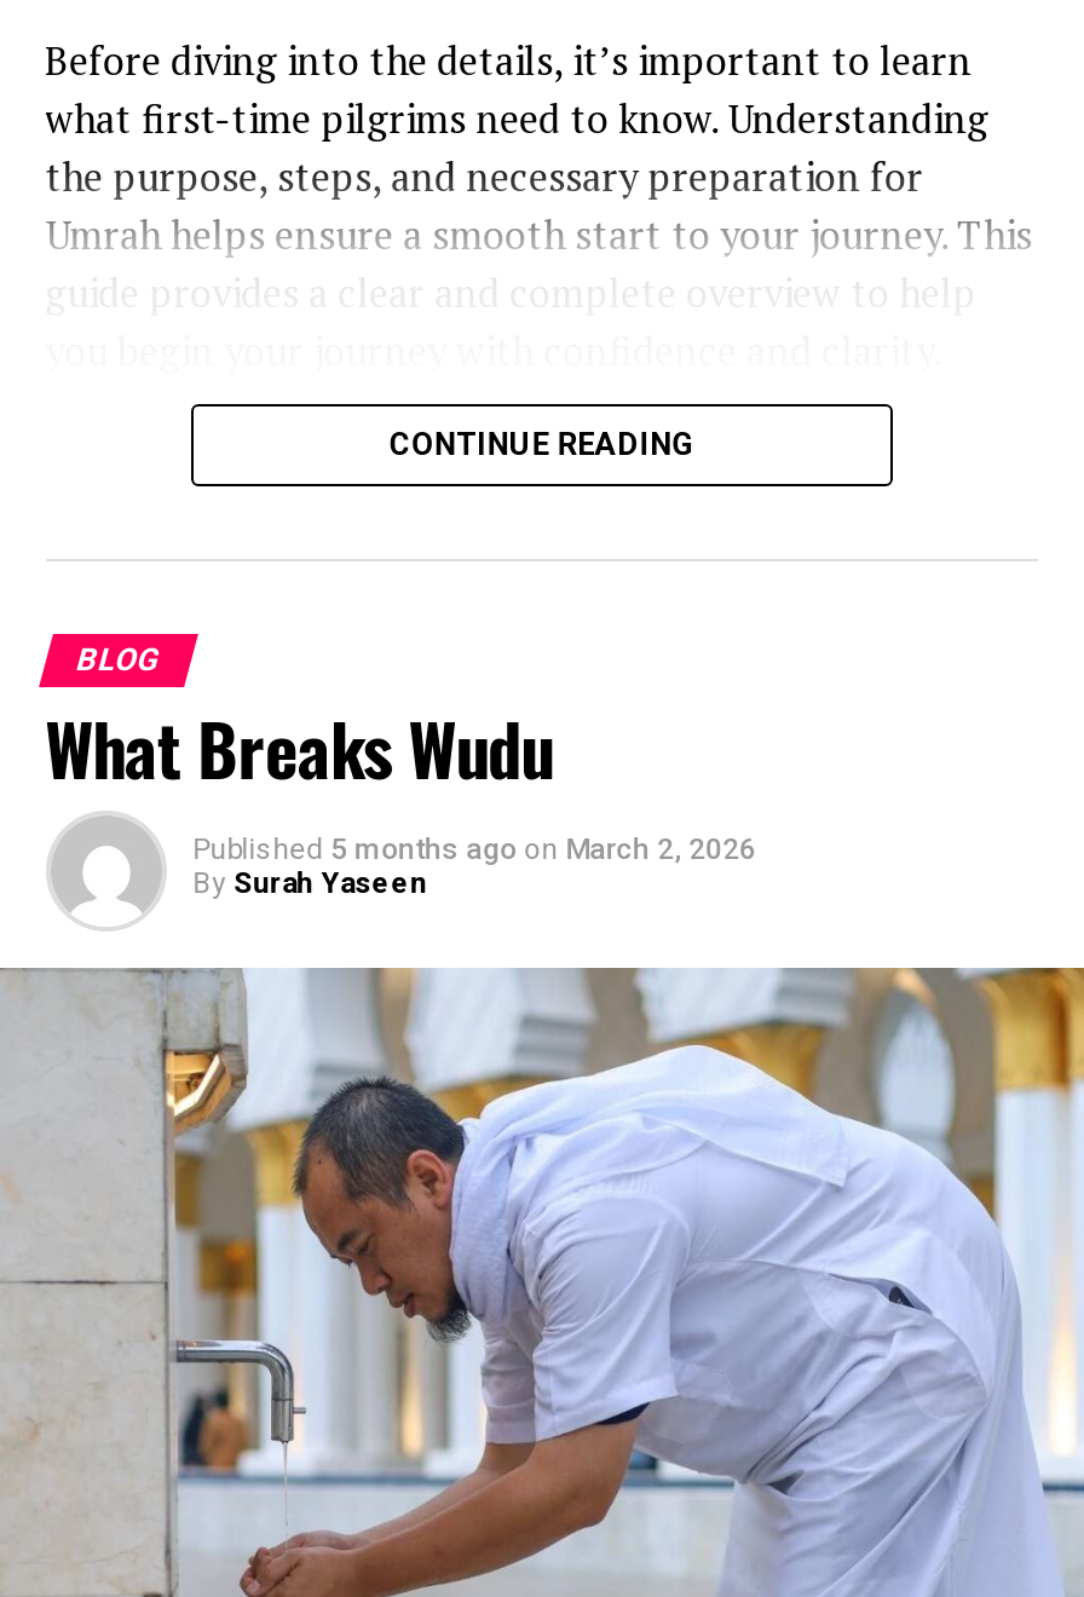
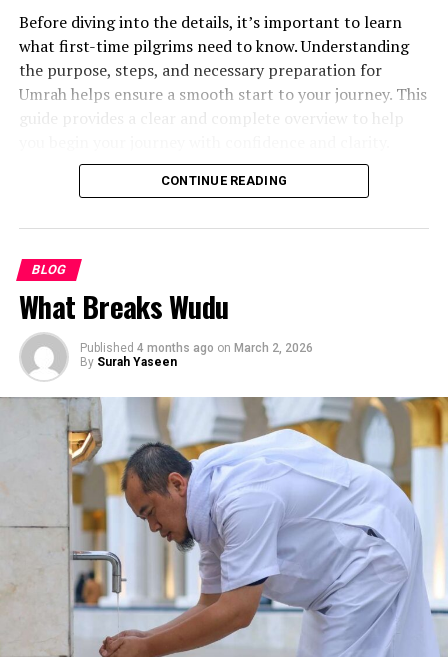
[193,832,757,866] Published 5 months ago on March 2, 2026 -> [80,341,313,355] Published 4 months ago on March 2, 2026

